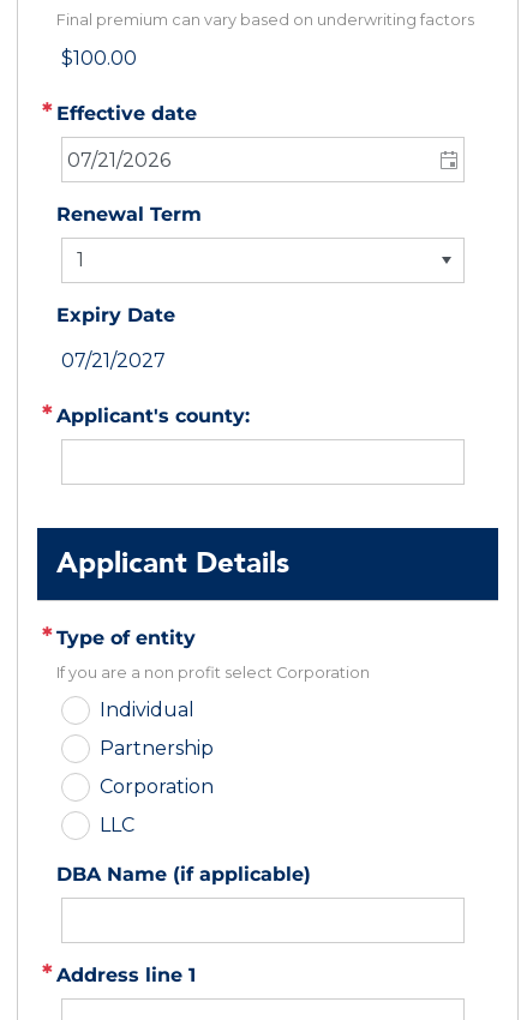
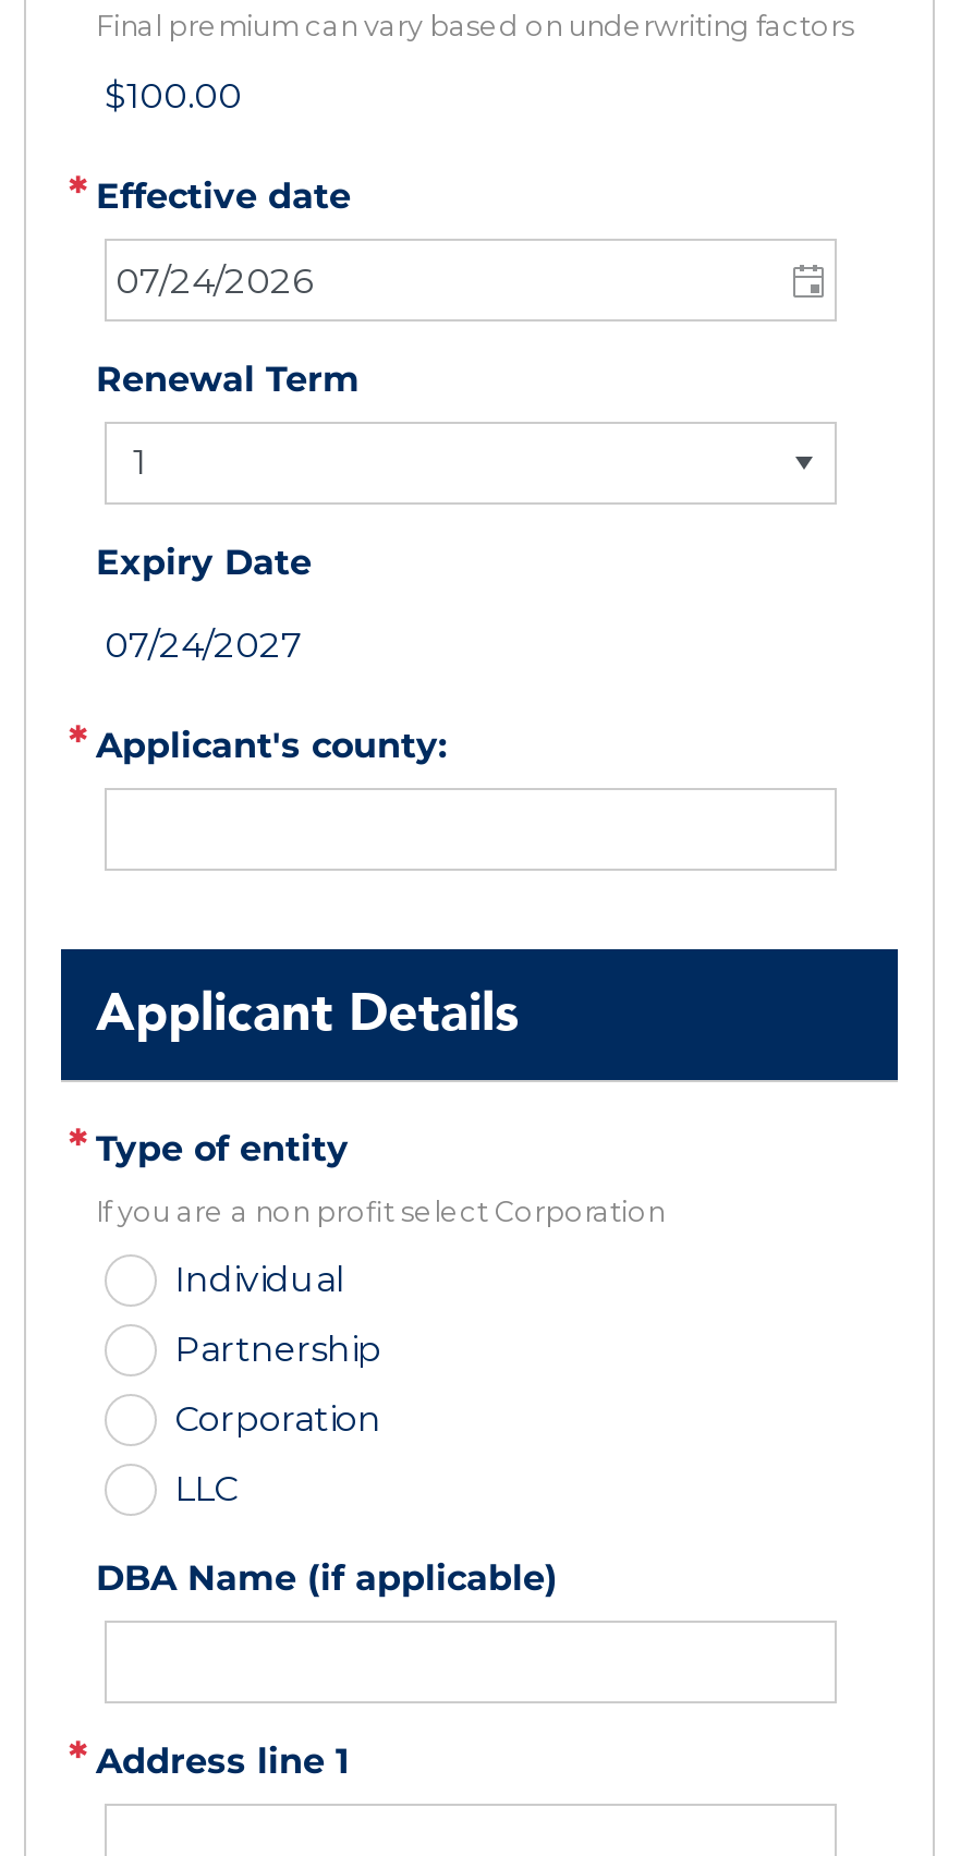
[61,349,166,372] 07/21/2027 -> [105,624,303,666] 07/24/2027

